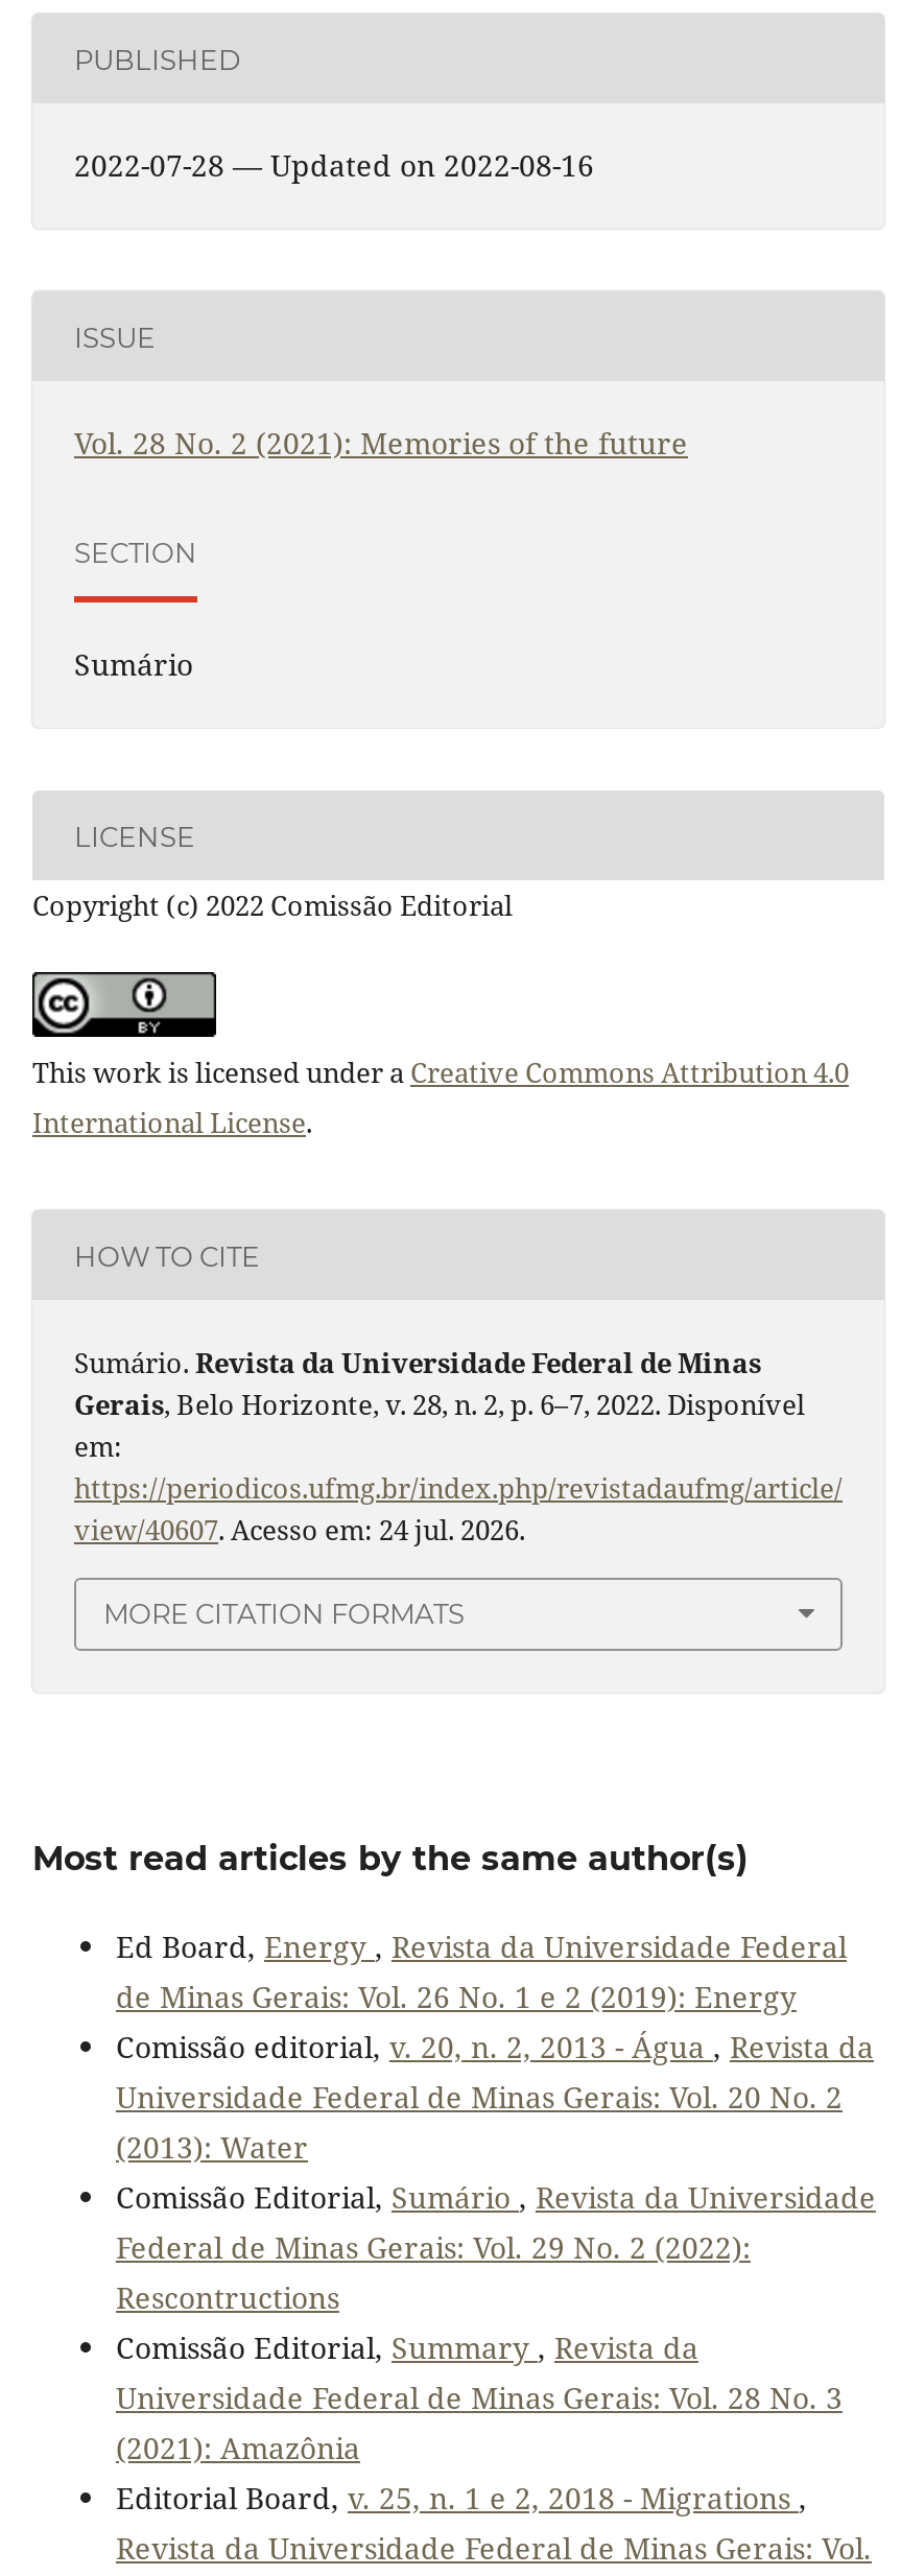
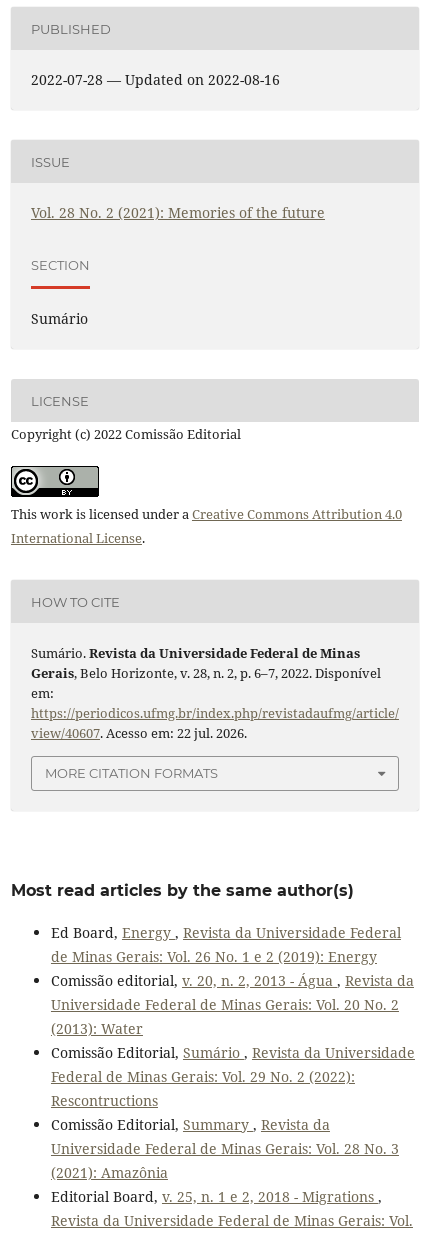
[74,1511,525,1549] view/40607. Acesso em: 24 jul. 2026. -> [31,724,247,742] view/40607. Acesso em: 22 jul. 2026.

